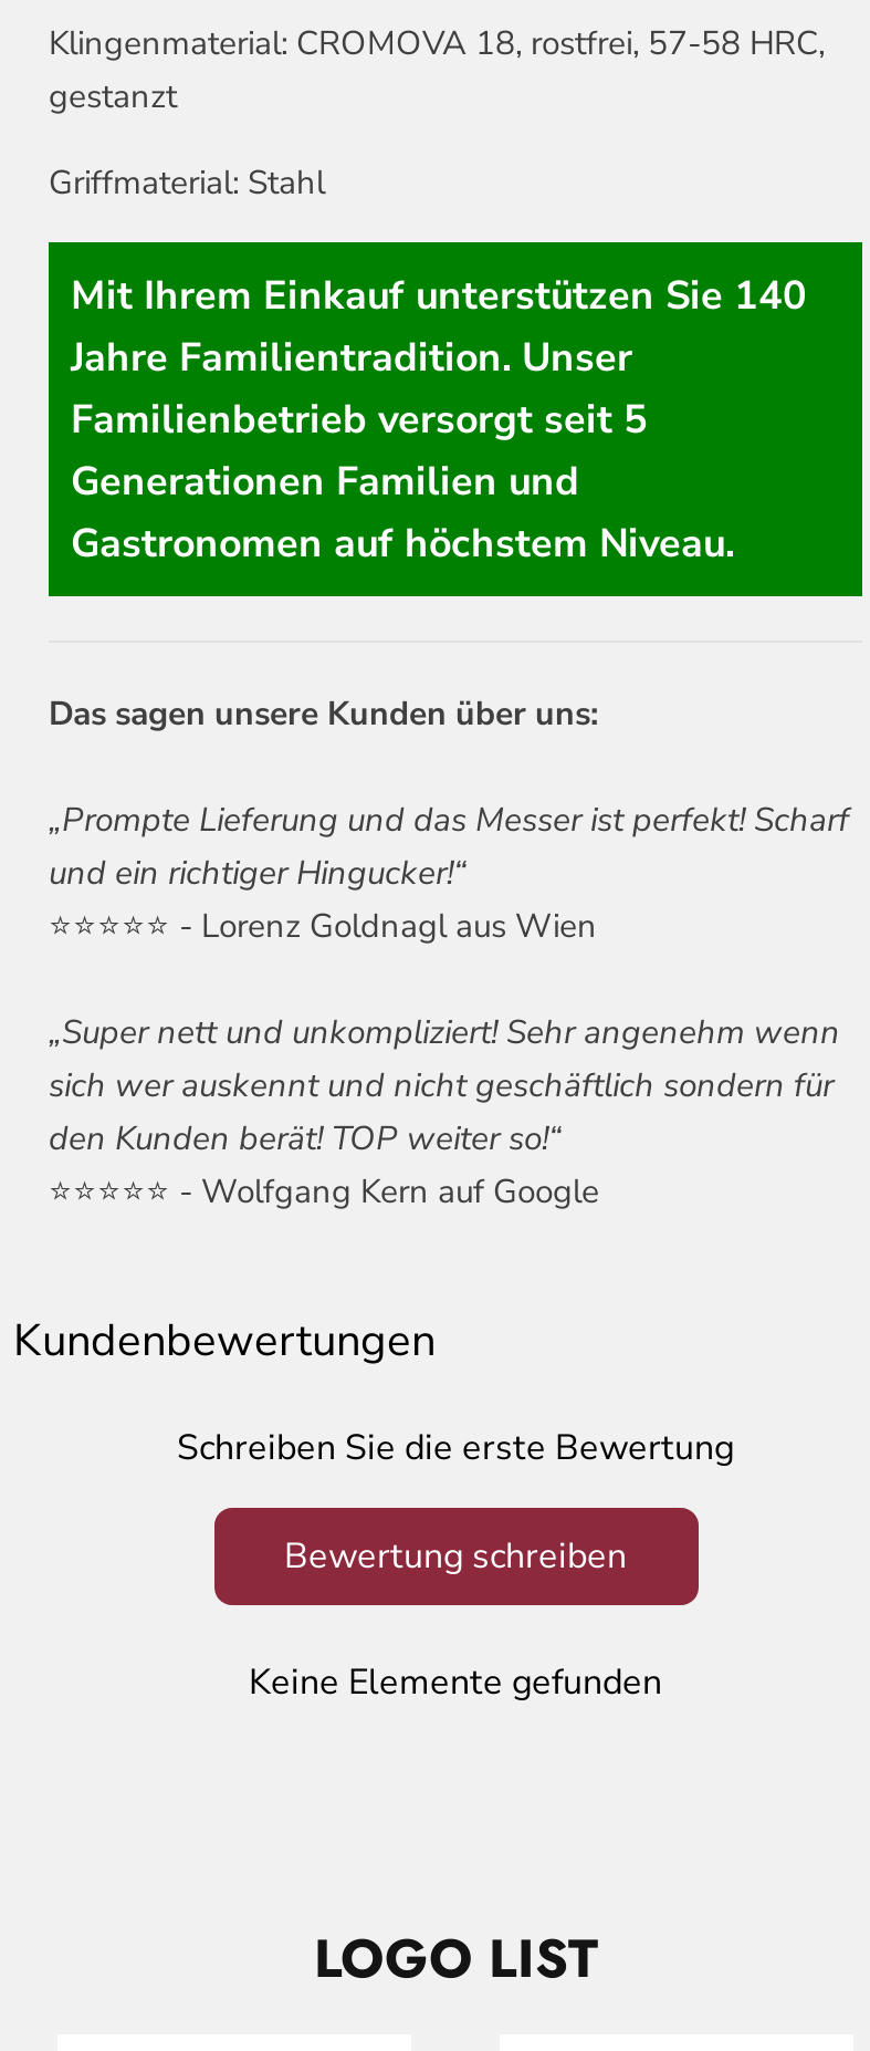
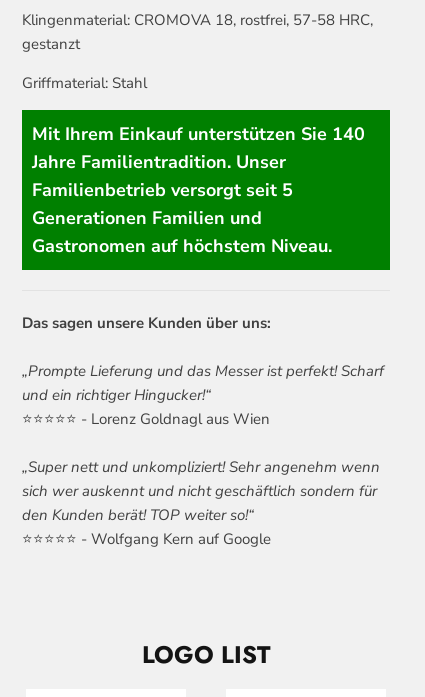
[13,1311,734,1707] Kundenbewertungen | Schreiben Sie die erste Bewertung | Bewertung schreiben | Keine Elemente gefunden -> none

